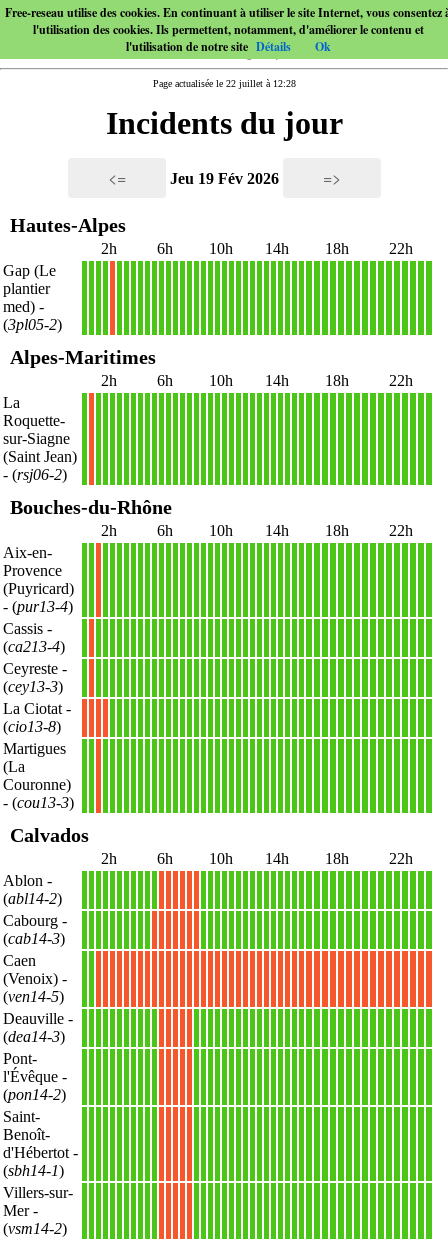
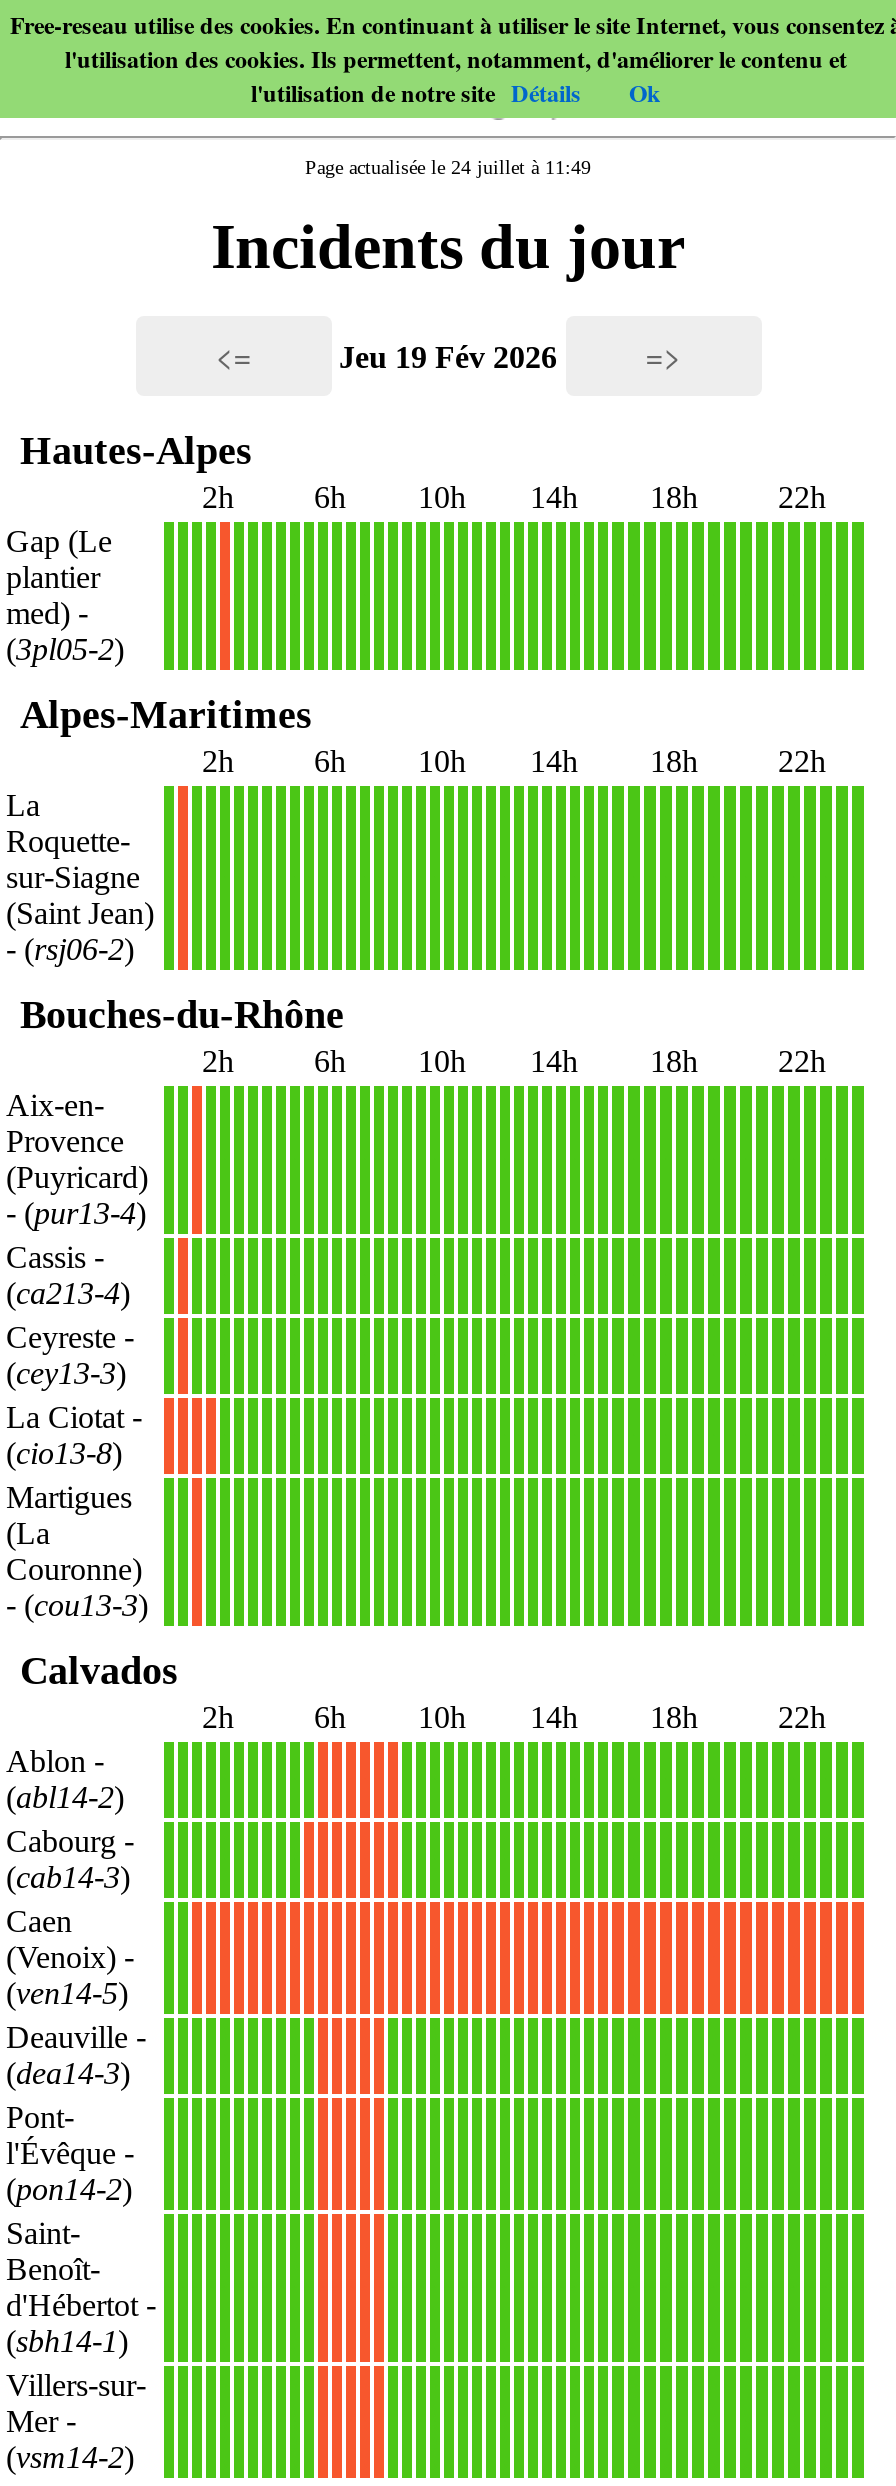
[152,78,295,89] Page actualisée le 22 juillet à 12:28 -> [305,156,591,178] Page actualisée le 24 juillet à 11:49

